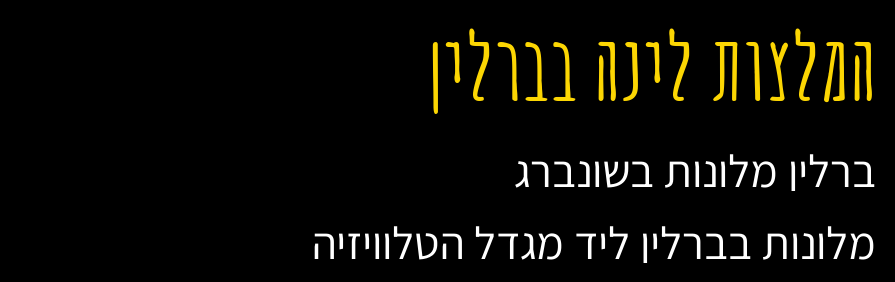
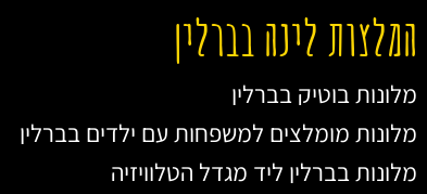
[514,141,876,201] ברלין מלונות בשונברג -> [20,78,417,150] מלונות בוטיק בברלין | מלונות מומלצים למשפחות עם ילדים בברלין

